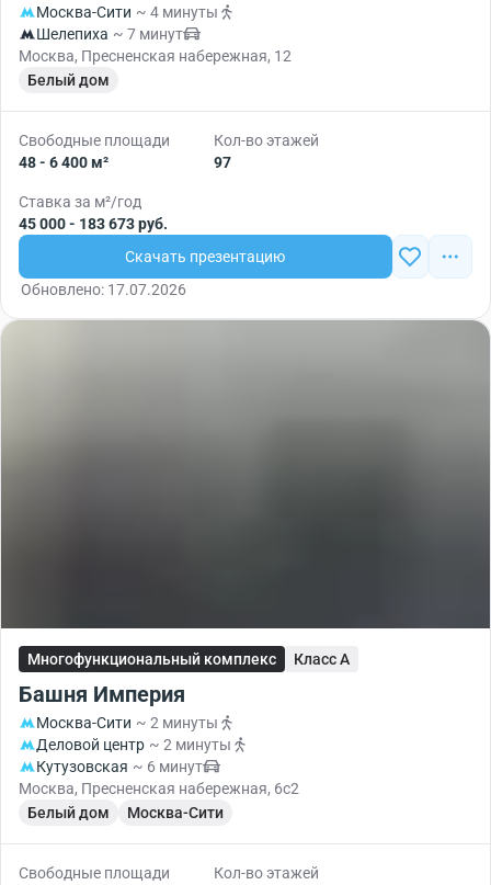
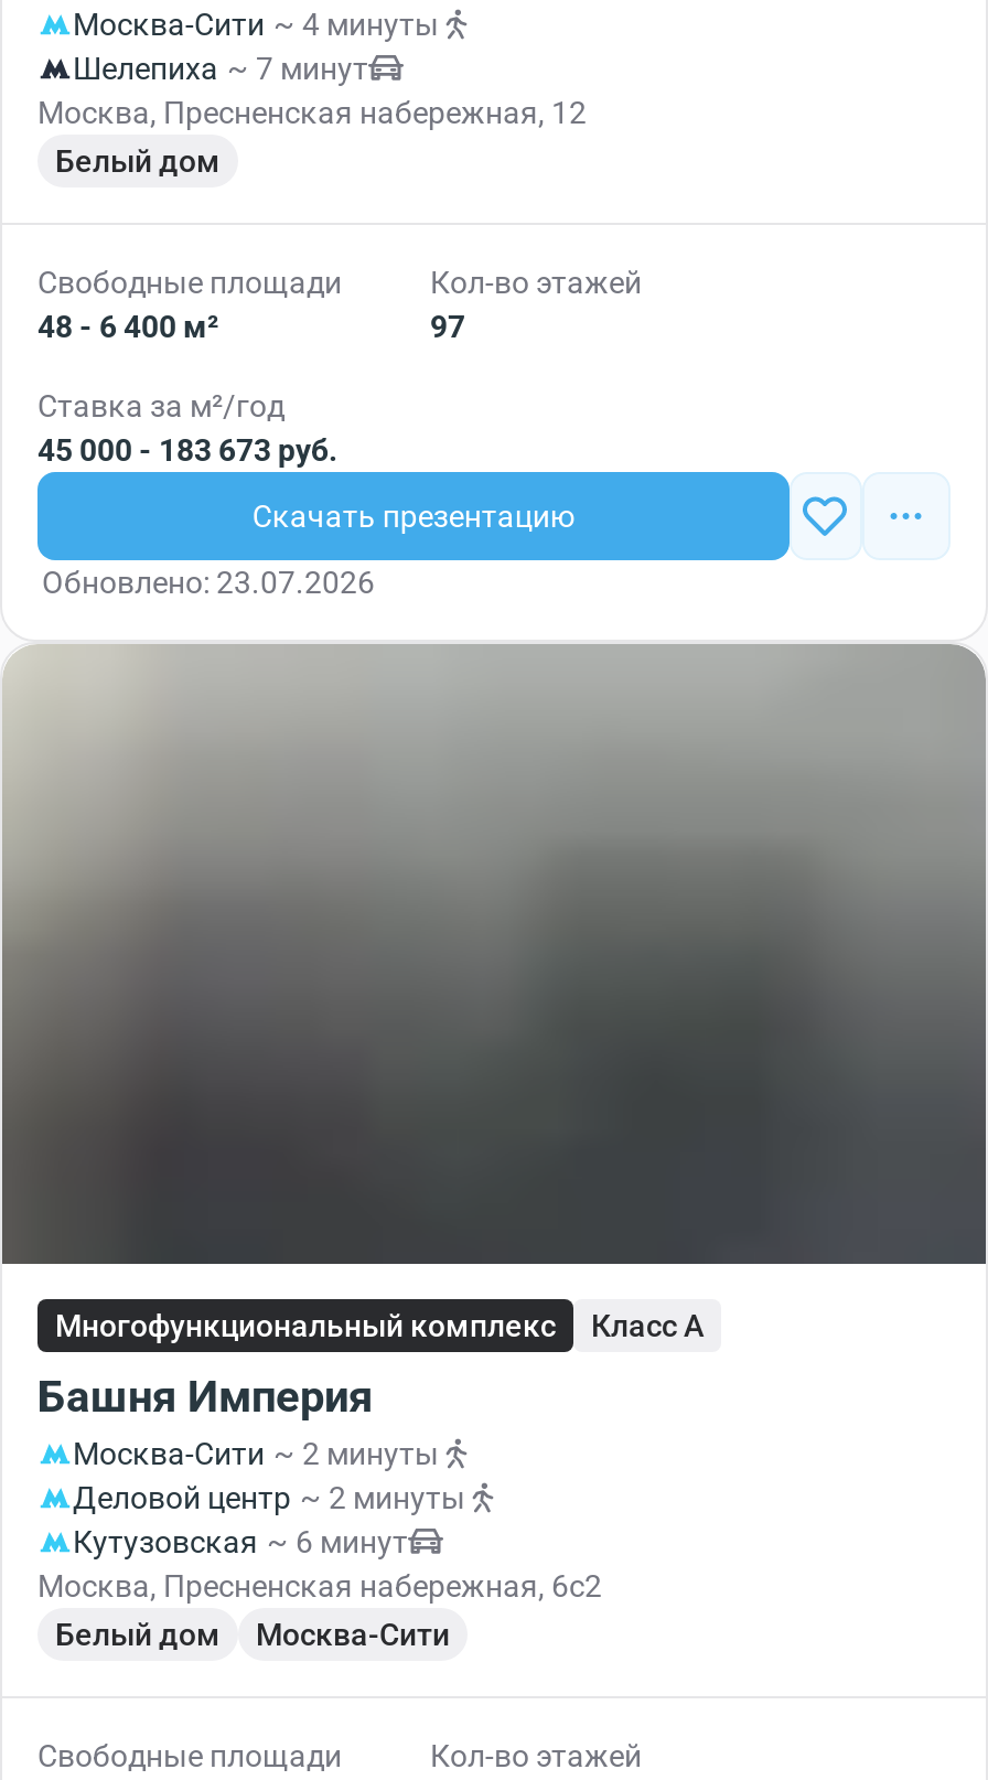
[21,281,186,298] Обновлено: 17.07.2026 -> [42,565,375,600] Обновлено: 23.07.2026

